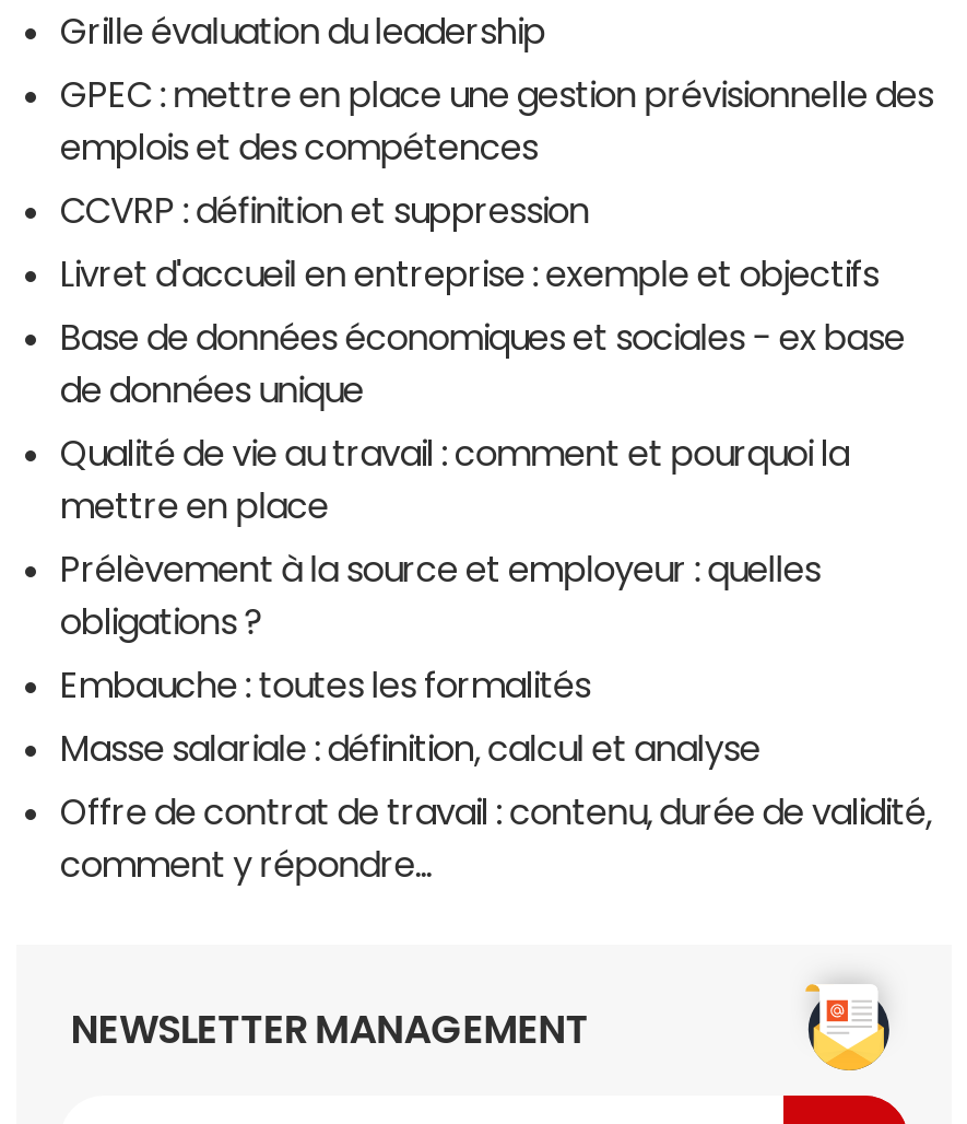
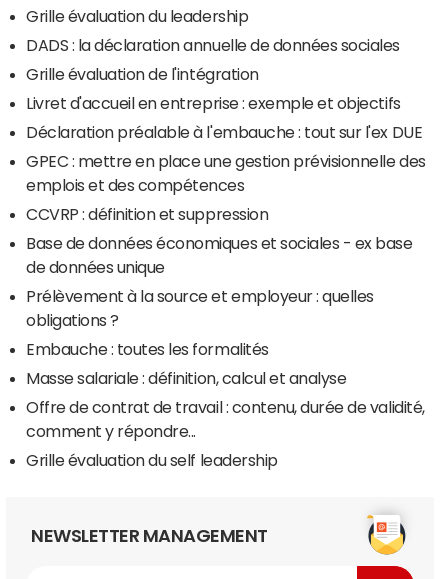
none -> [26,37,422,140] DADS : la déclaration annuelle de données sociales | Grille évaluation de l'intégration | Déclaration préalable à l'embauche : tout sur l'ex DUE
moved [60,77,933,228] -> [26,153,426,222]: GPEC : mettre en place une gestion prévisionnelle des | emplois et des compétences | CCVRP : définition et suppression
moved [60,257,879,292] -> [26,95,401,111]: Livret d'accueil en entreprise : exemple et objectifs
moved [60,320,905,408] -> [26,235,412,275]: Base de données économiques et sociales - ex base | de données unique
[60,436,849,524] Qualité de vie au travail : comment et pourquoi la | mettre en place -> none
none -> [26,452,278,468] Grille évaluation du self leadership

